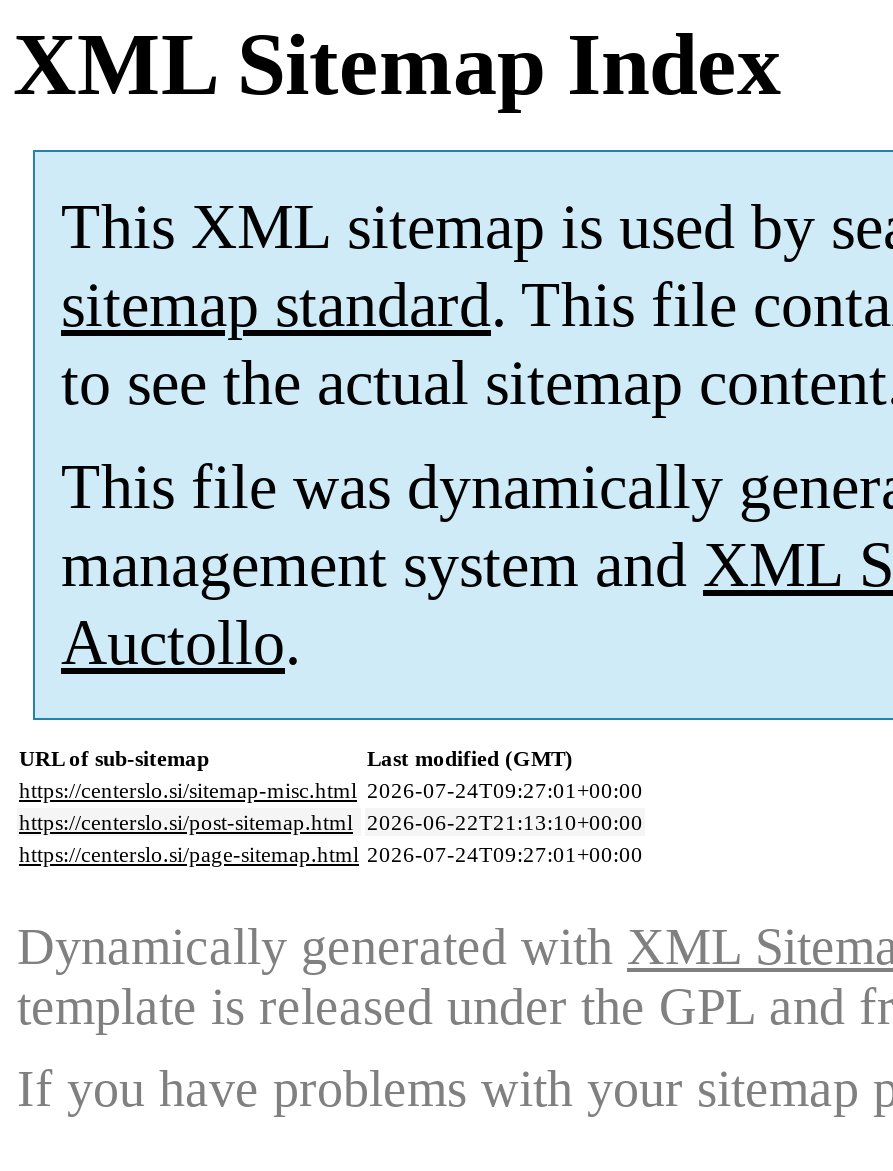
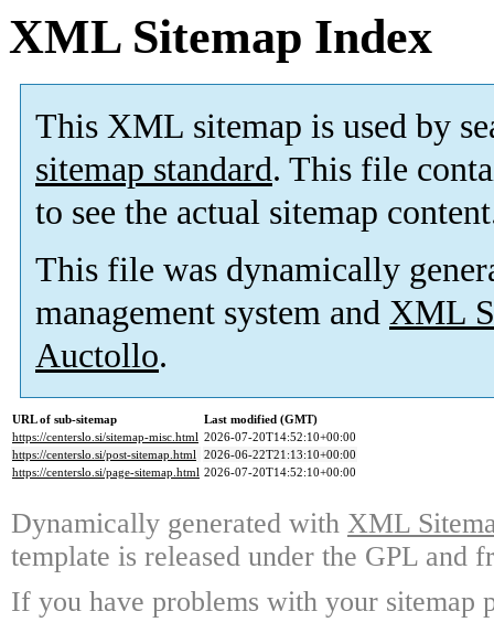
[19,779,643,803] https://centerslo.si/sitemap-misc.html 2026-07-24T09:27:01+00:00 -> [12,431,356,444] https://centerslo.si/sitemap-misc.html 2026-07-20T14:52:10+00:00
[19,843,643,867] https://centerslo.si/page-sitemap.html 2026-07-24T09:27:01+00:00 -> [12,466,356,479] https://centerslo.si/page-sitemap.html 2026-07-20T14:52:10+00:00

